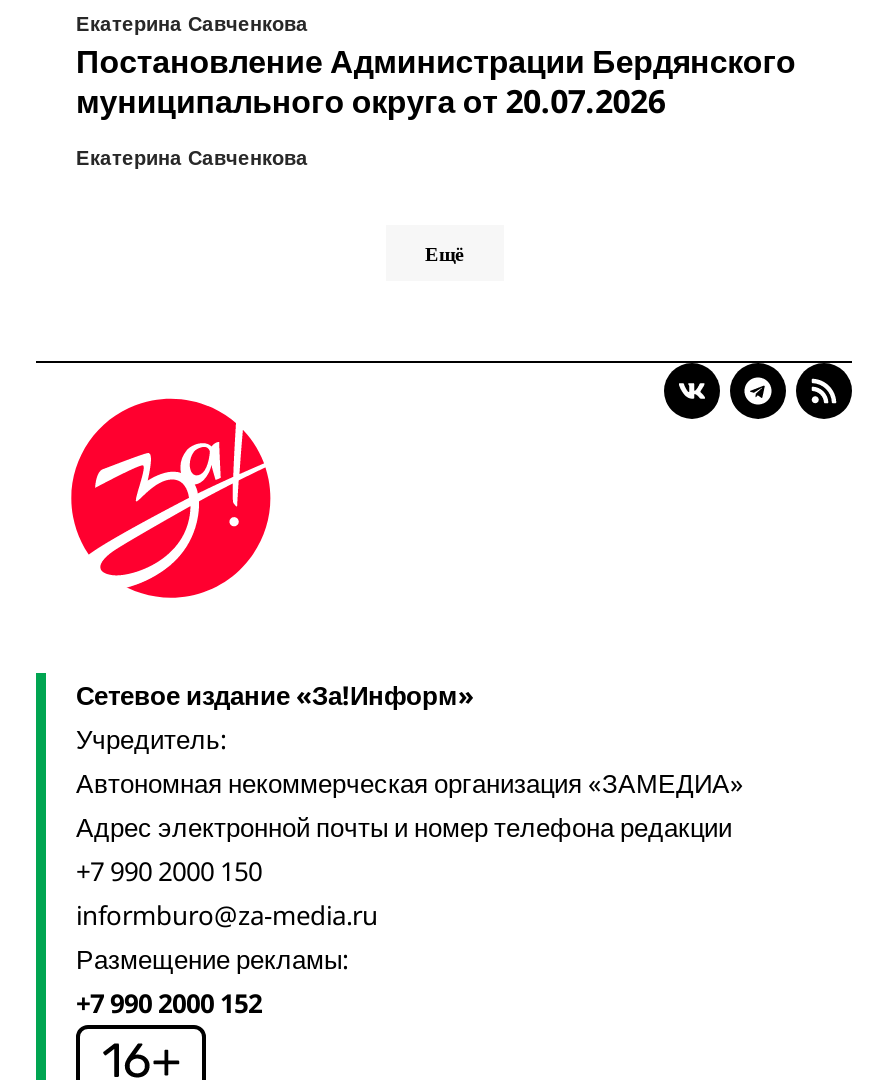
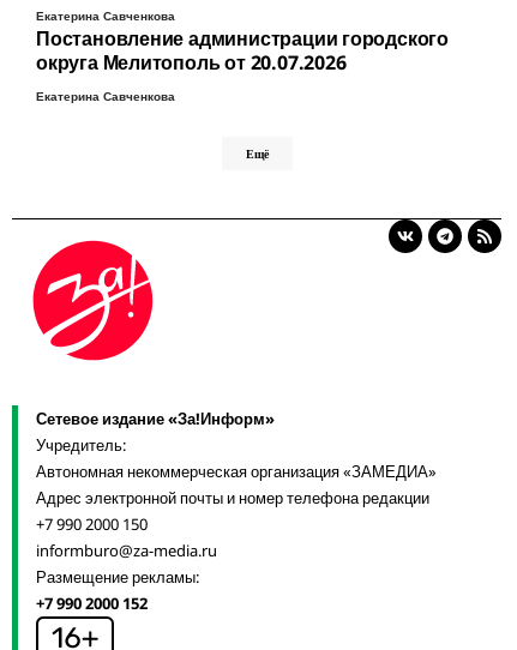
[76,39,796,83] Постановление Администрации Бердянского -> [36,25,449,52] Постановление администрации городского
[76,79,665,123] муниципального округа от 20.07.2026 -> [36,49,346,76] округа Мелитополь от 20.07.2026

